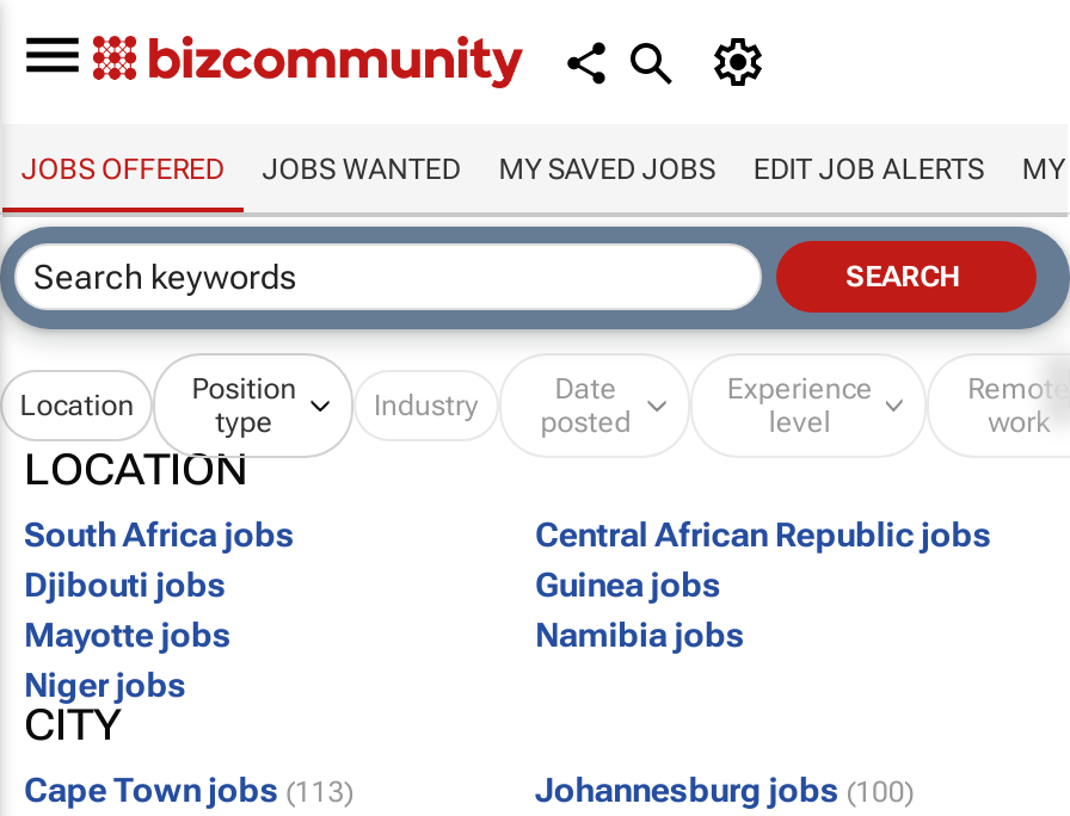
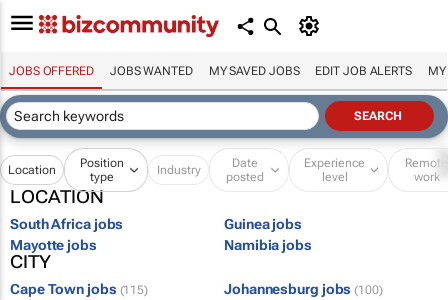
[24,515,991,603] Central African Republic jobs | Djibouti jobs -> none
[24,665,186,703] Niger jobs -> none
[24,770,353,808] Cape Town jobs (113) -> [10,281,148,297] Cape Town jobs (115)

